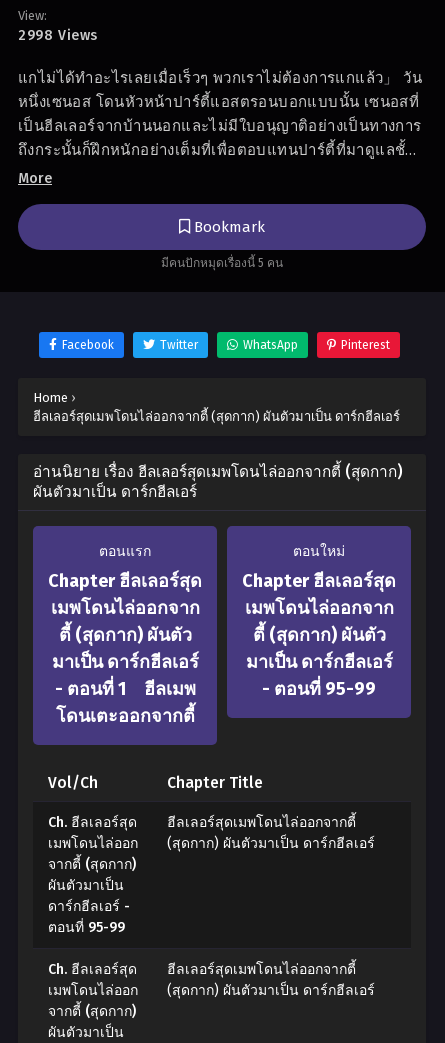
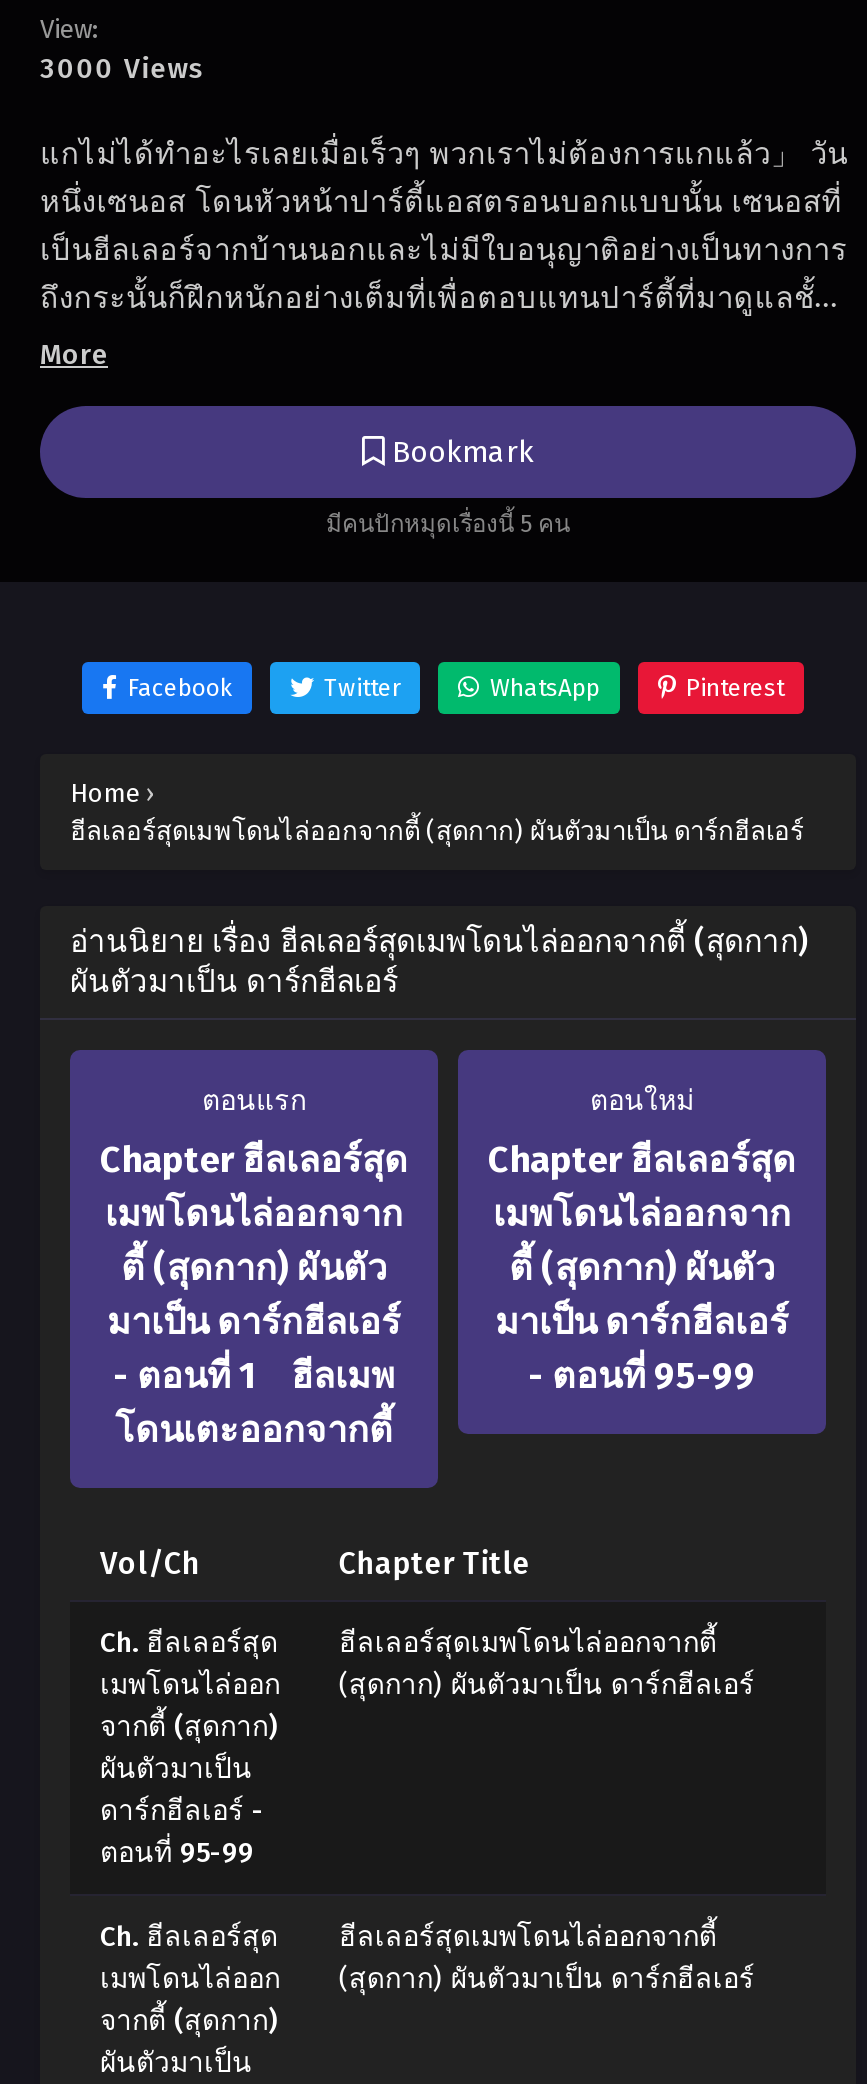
[18,27,98,44] 2998 Views -> [40,51,204,85] 3000 Views

